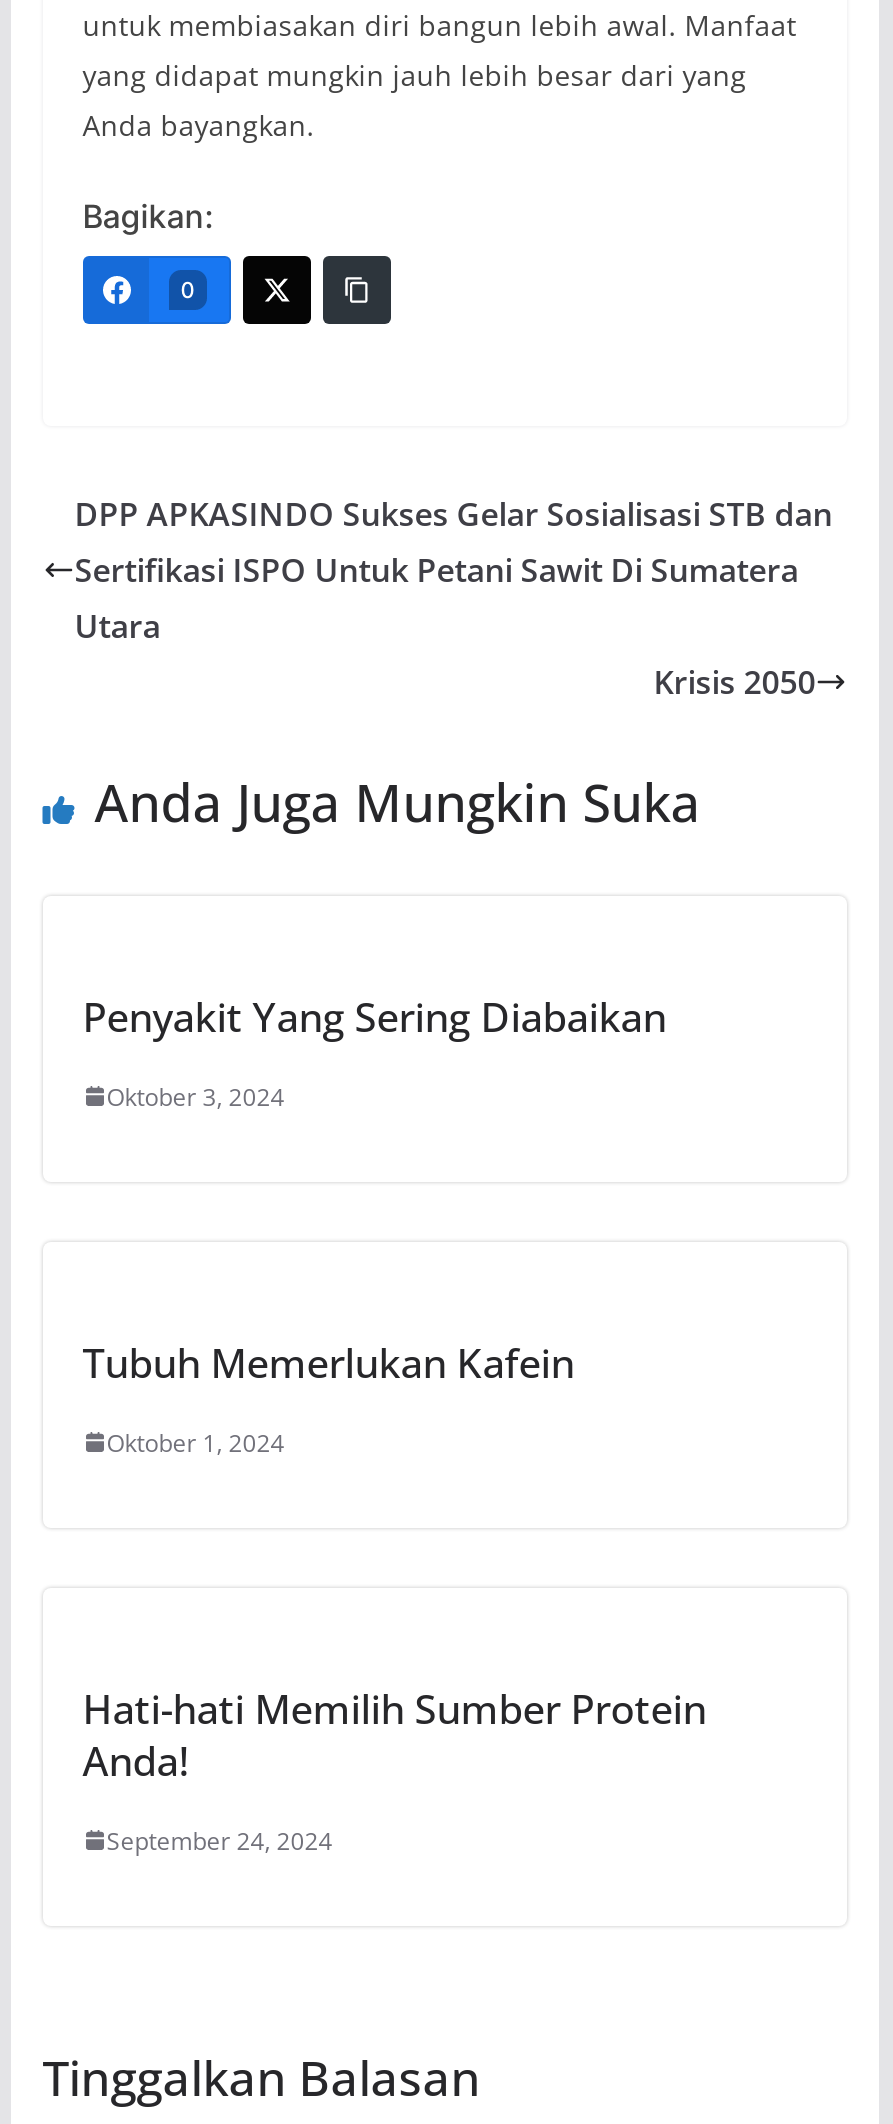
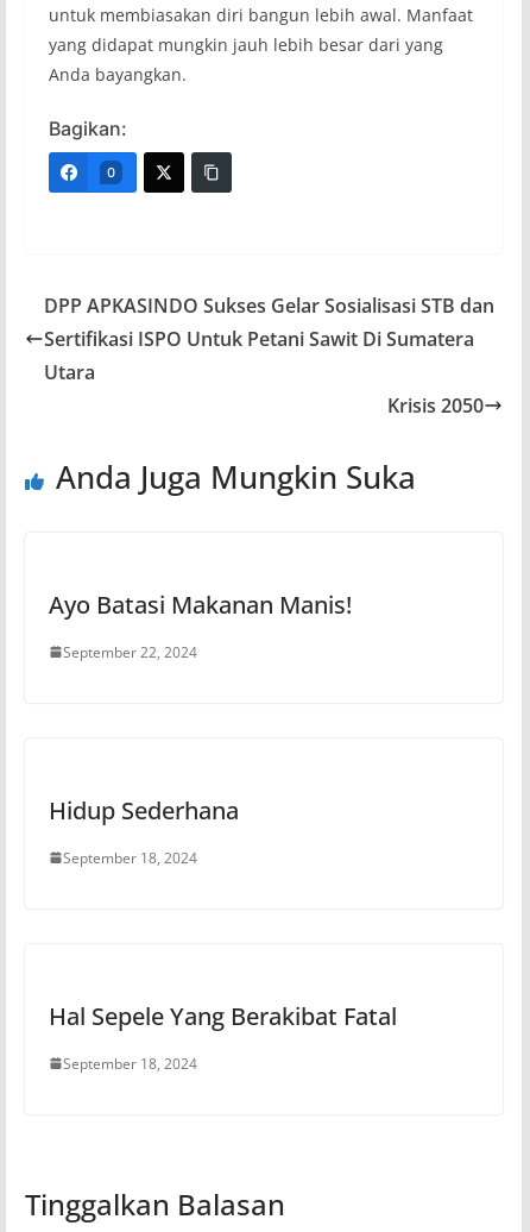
[82,990,666,1044] Penyakit Yang Sering Diabaikan -> [48,589,351,621] Ayo Batasi Makanan Manis!
[106,1080,284,1114] Oktober 3, 2024 -> [63,642,197,662] September 22, 2024
[82,1336,574,1390] Tubuh Memerlukan Kafein -> [48,794,238,826] Hidup Sederhana
[106,1426,284,1460] Oktober 1, 2024 -> [63,848,197,868] September 18, 2024
[82,1682,706,1788] Hati-hati Memilih Sumber Protein | Anda! -> [48,1000,397,1032] Hal Sepele Yang Berakibat Fatal
[106,1824,332,1858] September 24, 2024 -> [63,1054,197,1074] September 18, 2024

